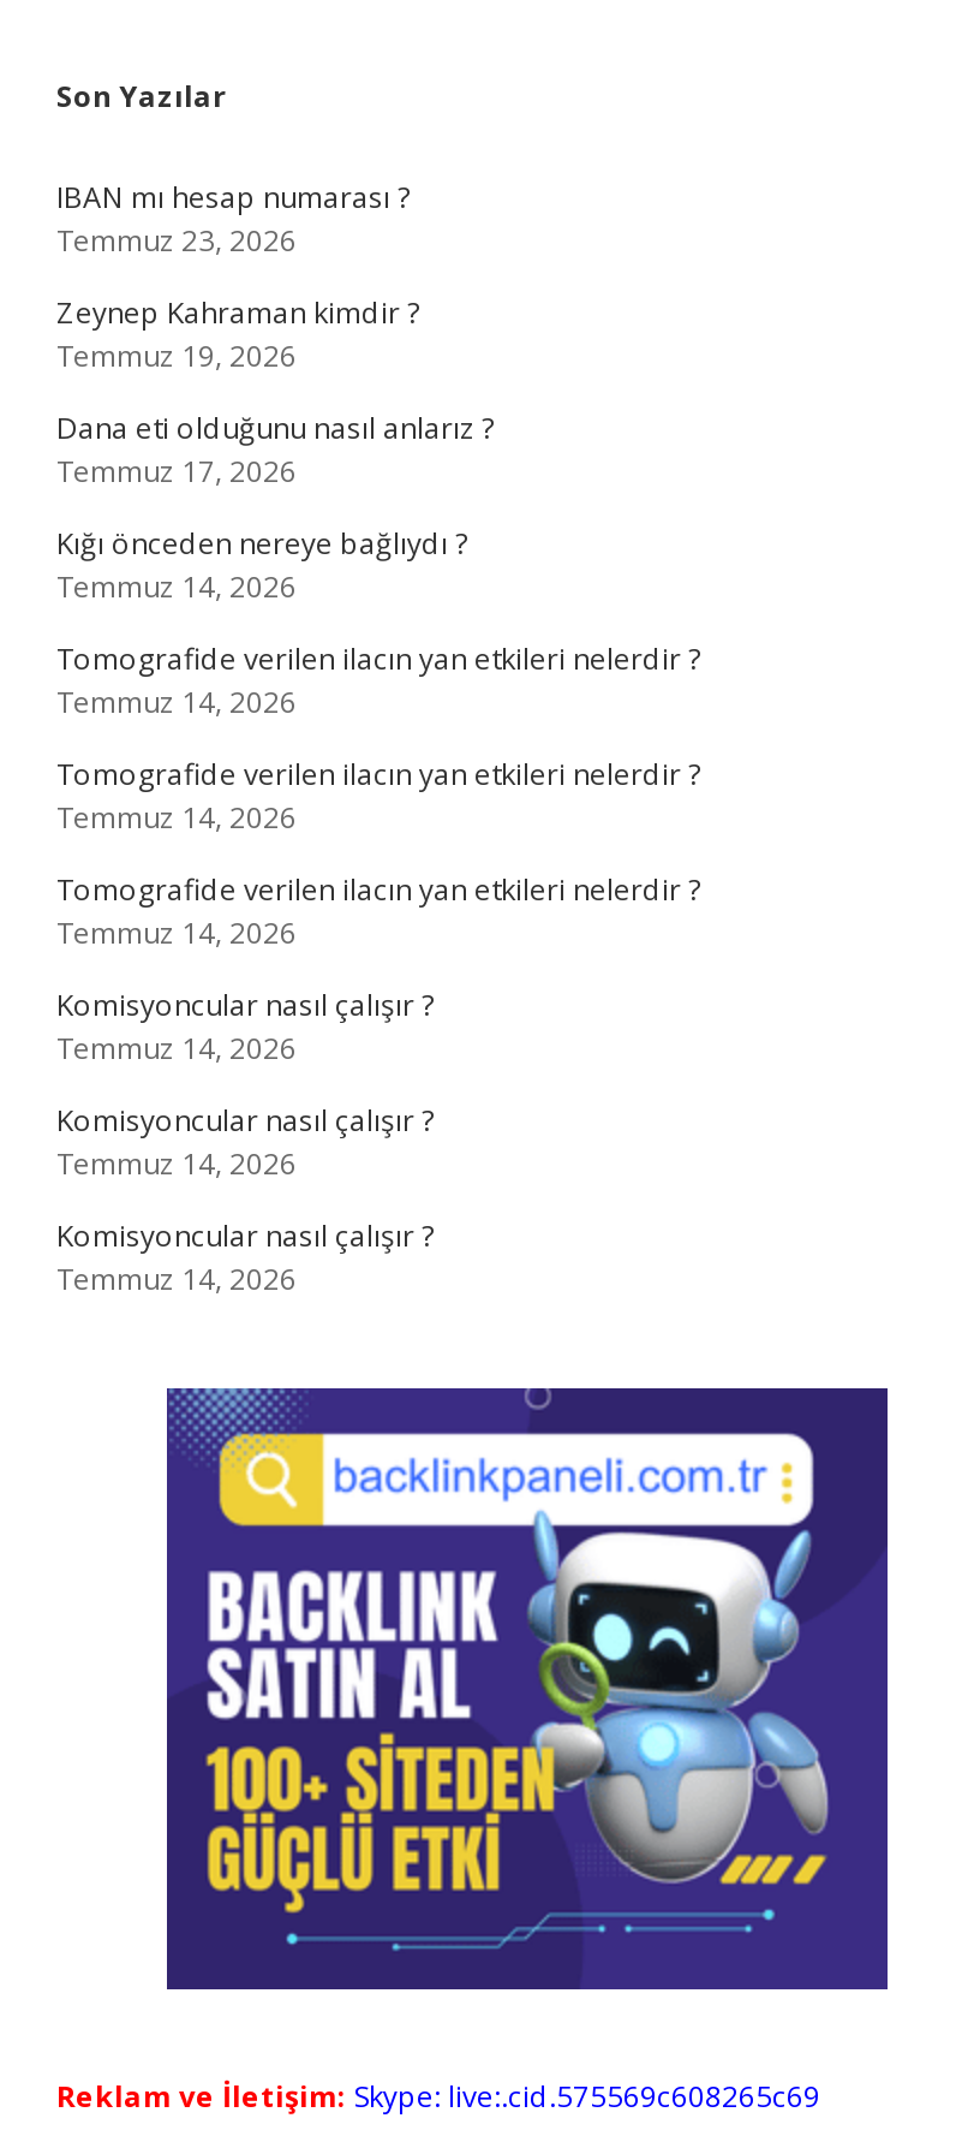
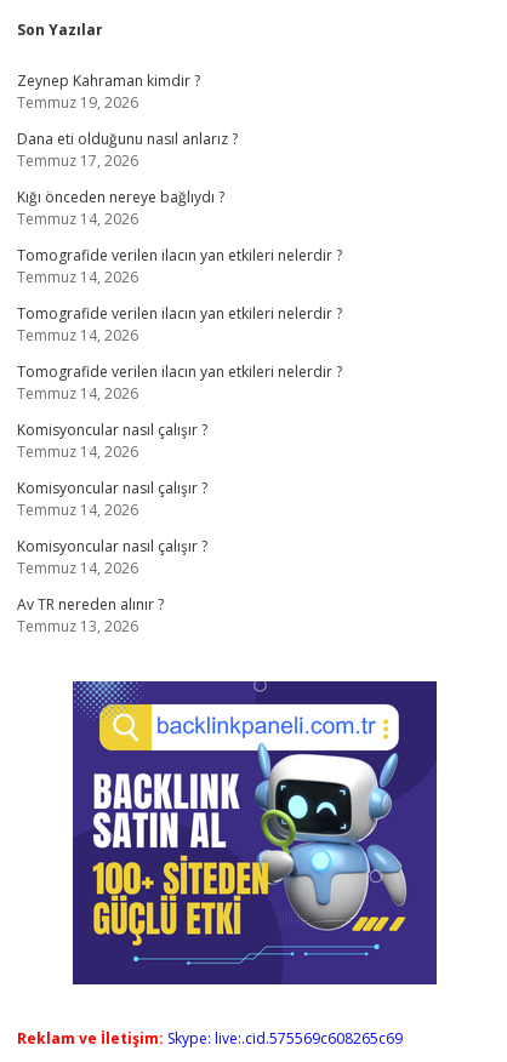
[56,177,410,261] IBAN mı hesap numarası ? | Temmuz 23, 2026 -> none
moved [56,292,700,1299] -> [17,70,342,578]: Zeynep Kahraman kimdir ? | Temmuz 19, 2026 | Dana eti olduğunu nasıl anlarız ? | ... | Komisyoncular nasıl çalışır ? | Temmuz 14, 2026
none -> [17,594,164,636] Av TR nereden alınır ? | Temmuz 13, 2026

